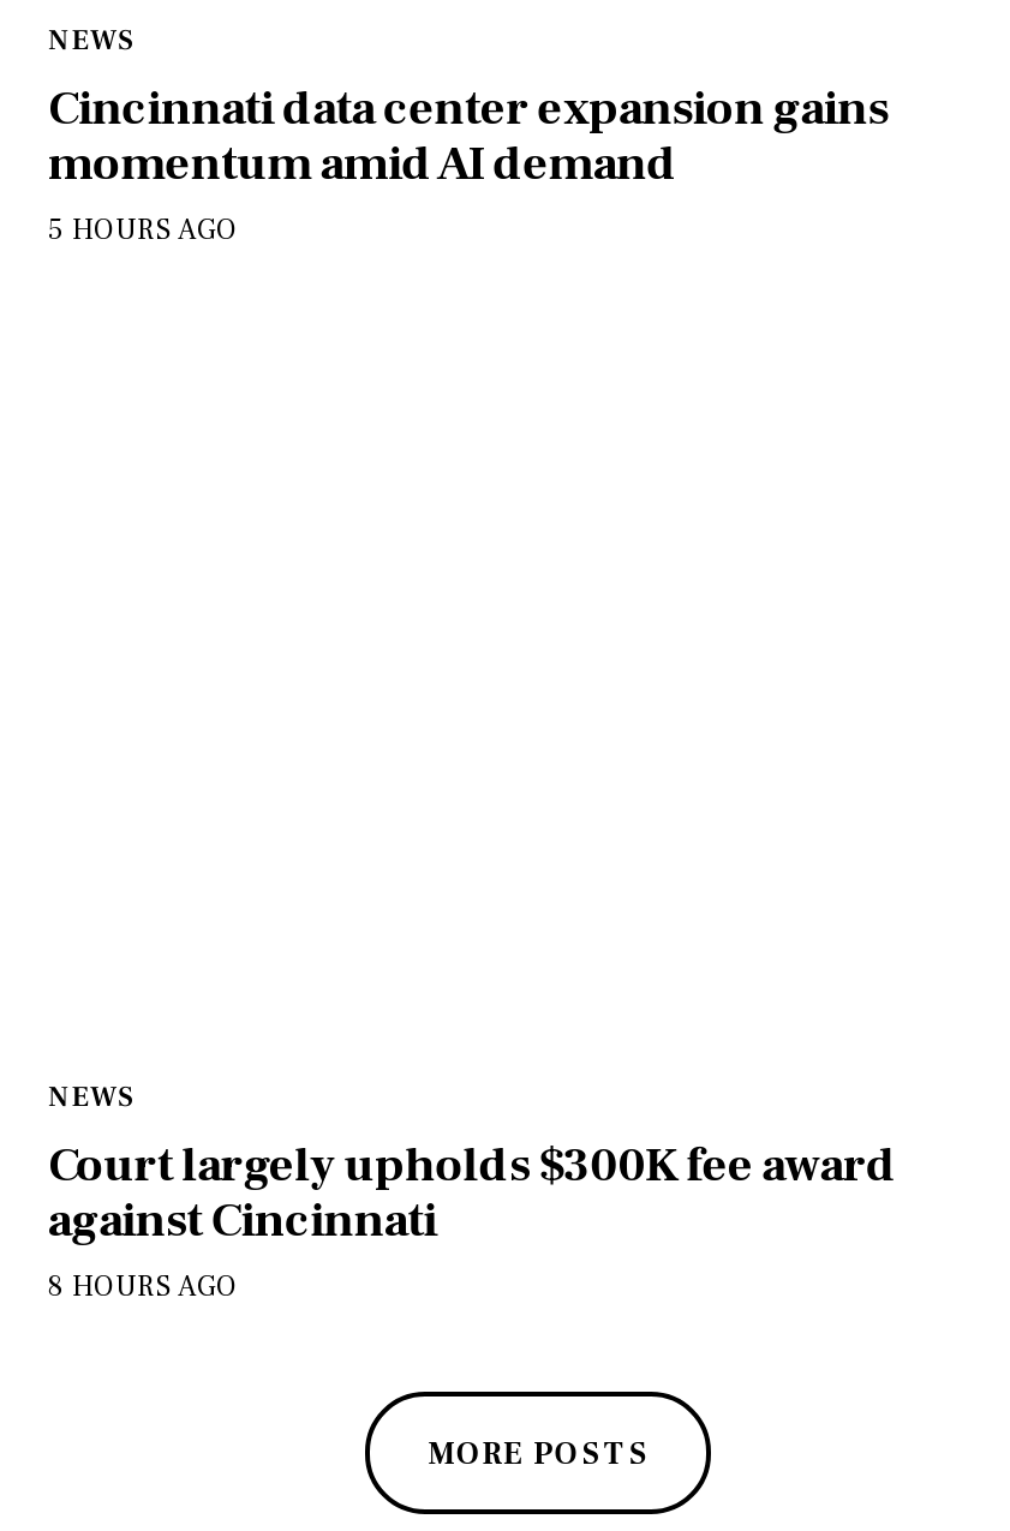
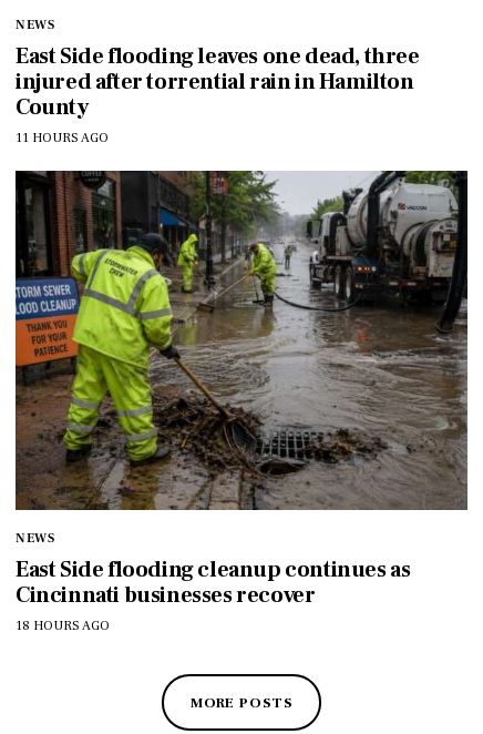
none -> [14,170,469,511] [image]
[48,78,888,249] Cincinnati data center expansion gains | momentum amid AI demand | 5 HOURS AGO -> [16,42,419,146] East Side flooding leaves one dead, three | injured after torrential rain in Hamilton | County | 11 HOURS AGO
[48,1135,896,1306] Court largely upholds $300K fee award | against Cincinnati | 8 HOURS AGO -> [16,555,410,634] East Side flooding cleanup continues as | Cincinnati businesses recover | 18 HOURS AGO

